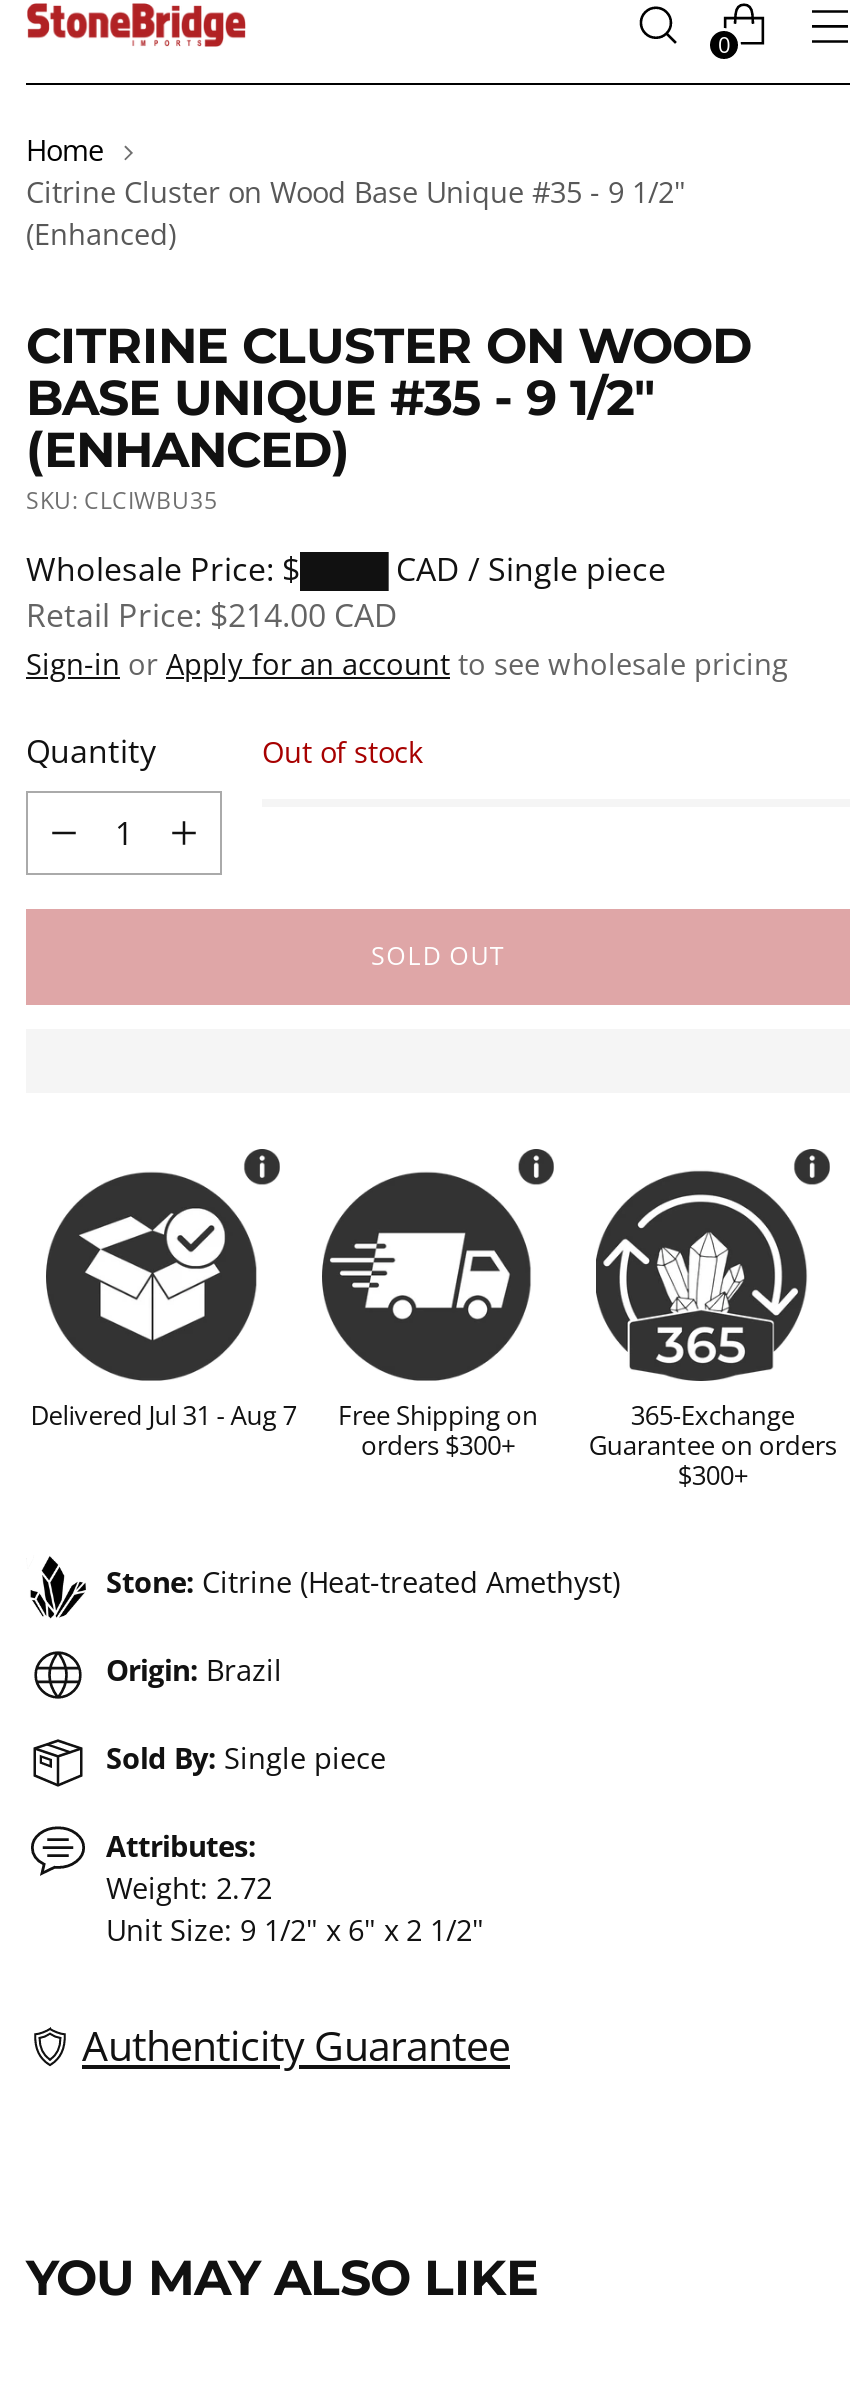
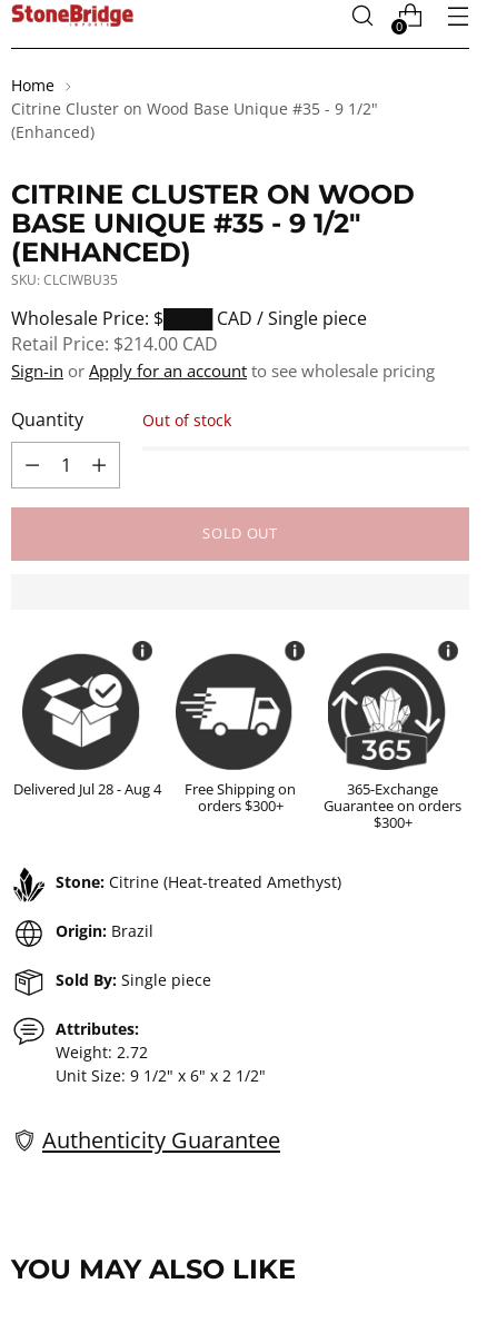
[30,1398,296,1434] Delivered Jul 31 - Aug 7 -> [14,779,161,799] Delivered Jul 28 - Aug 4

